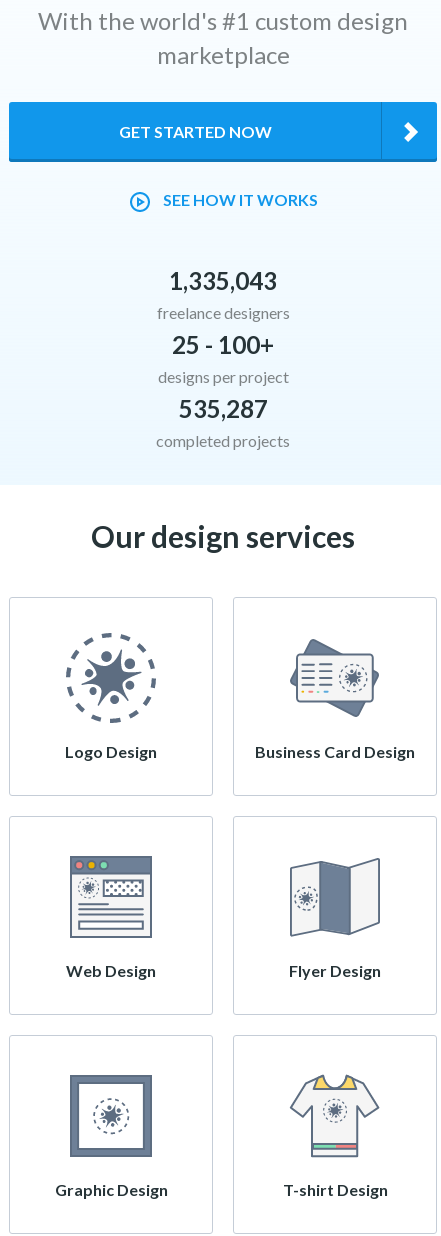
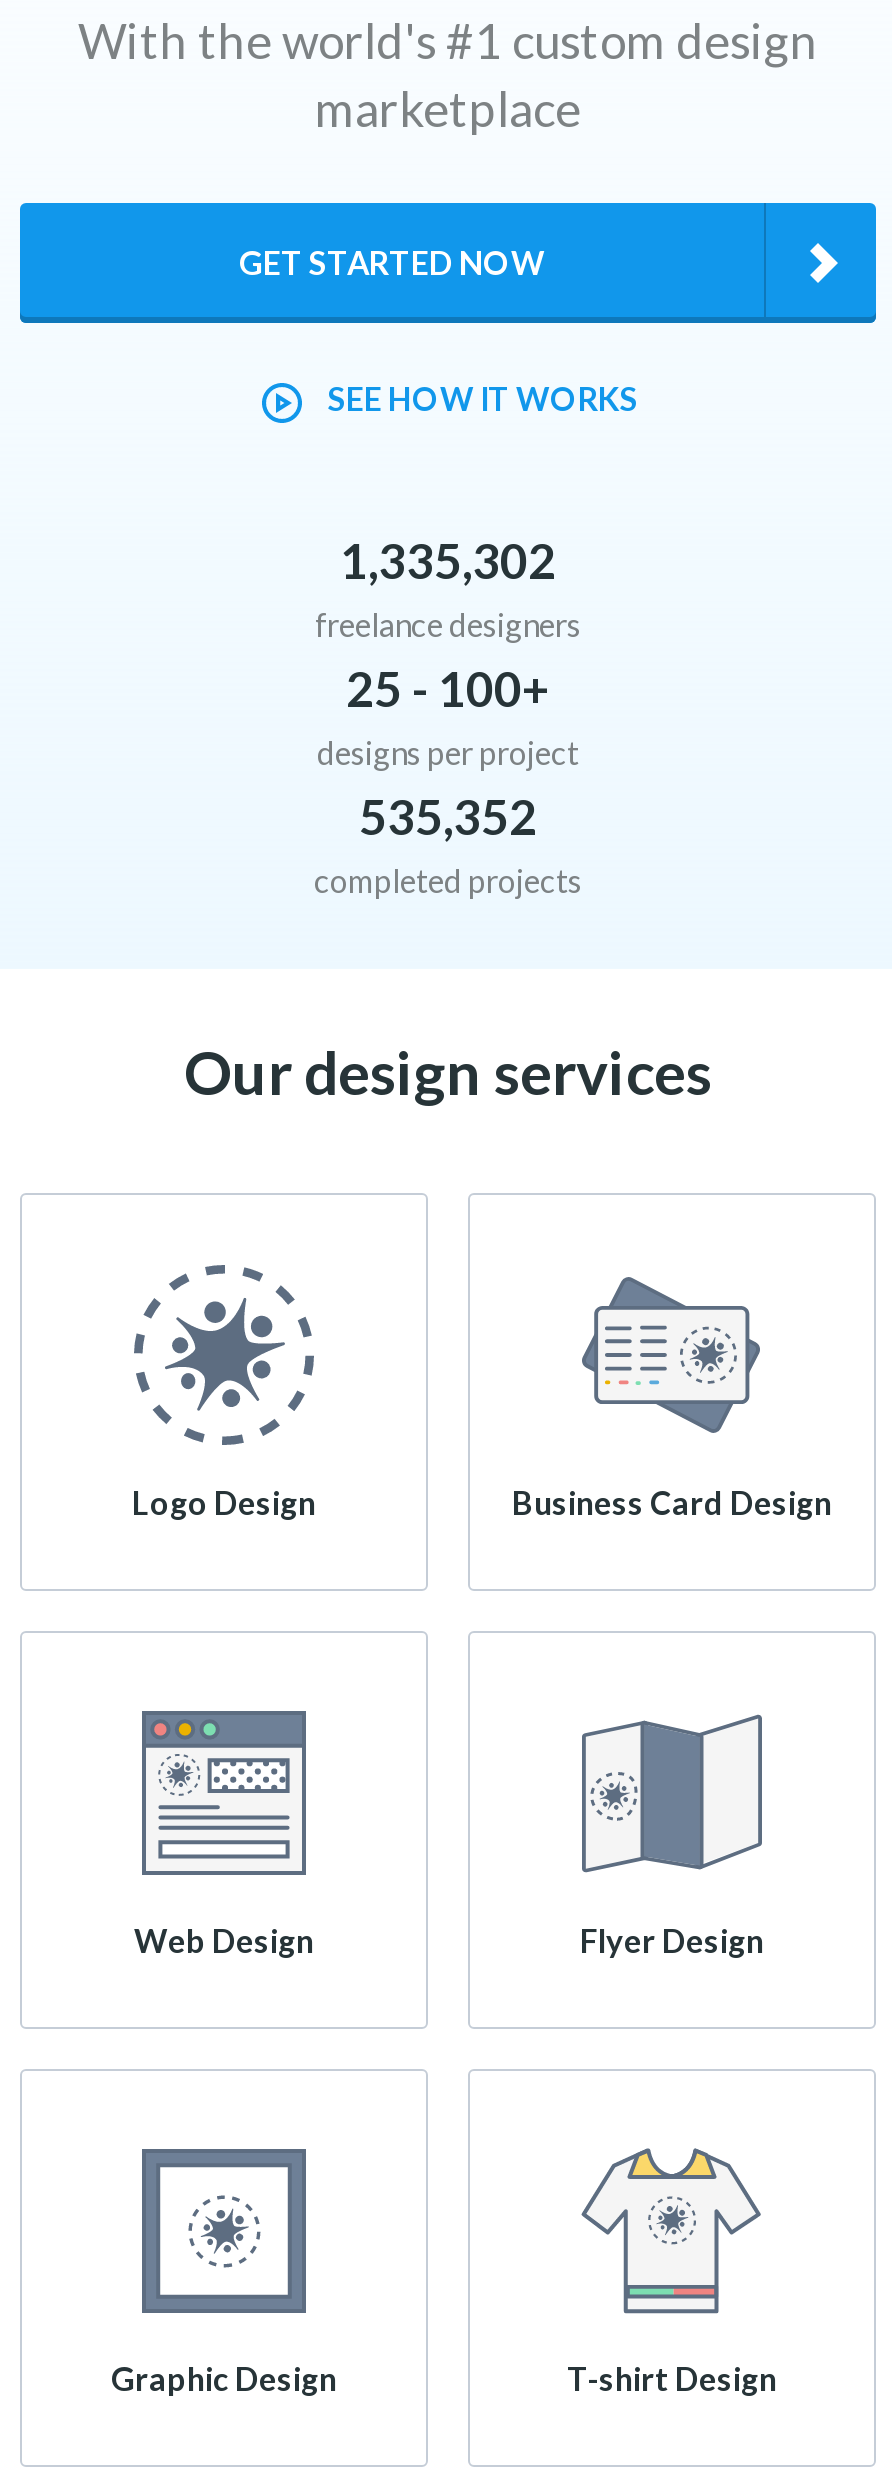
[169,266,277,295] 1,335,043 -> [340,531,556,589] 1,335,302
[178,394,267,423] 535,287 -> [359,787,537,845] 535,352

